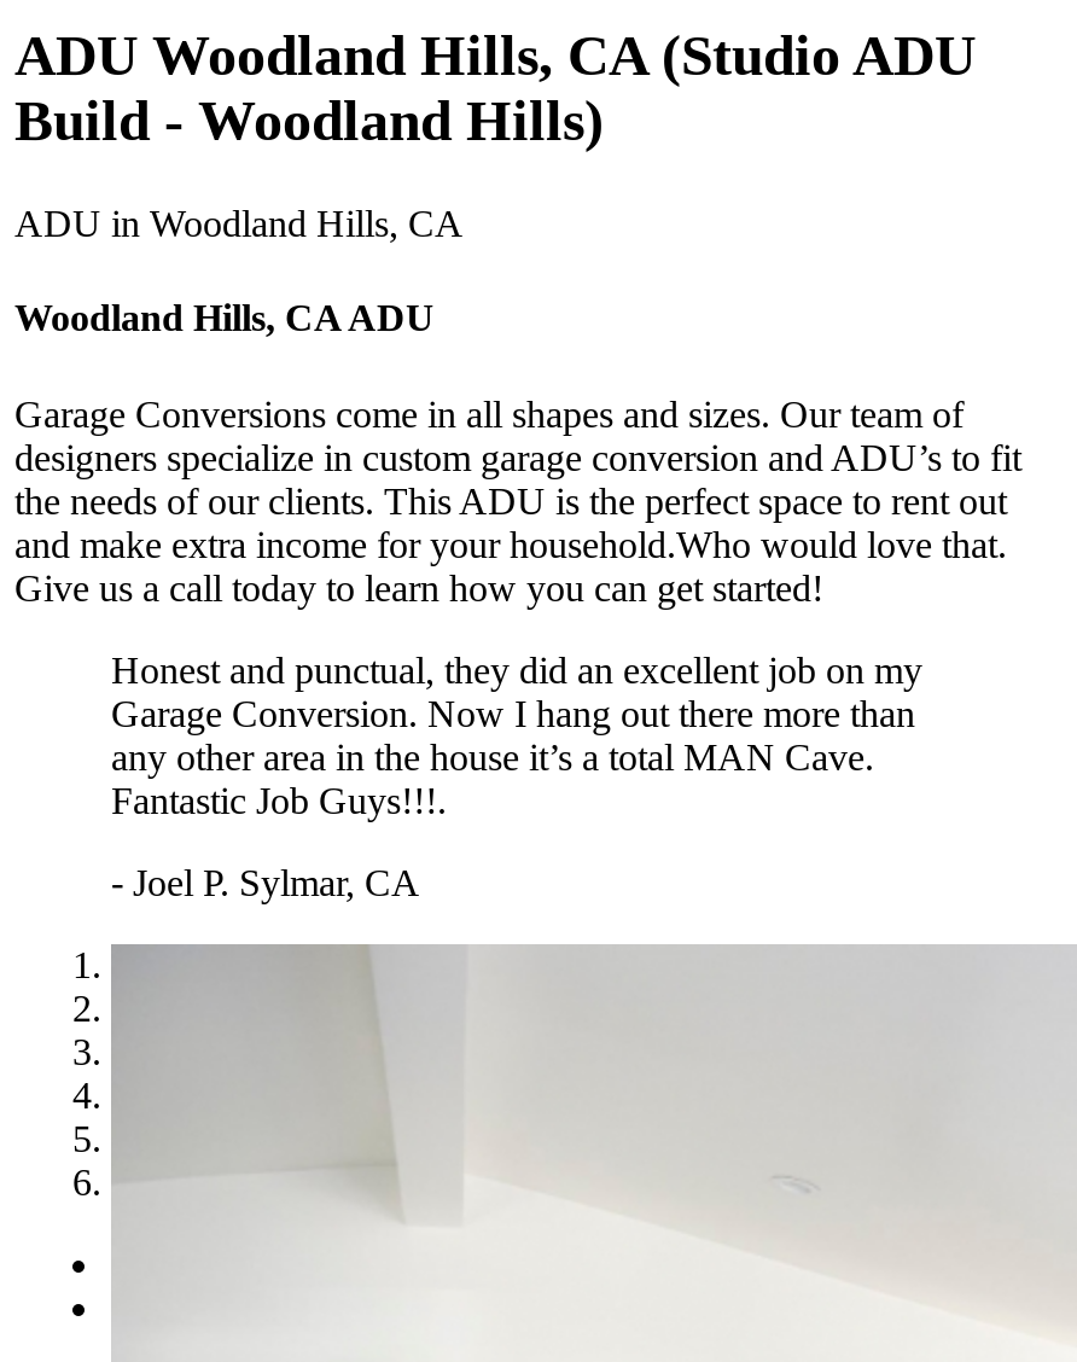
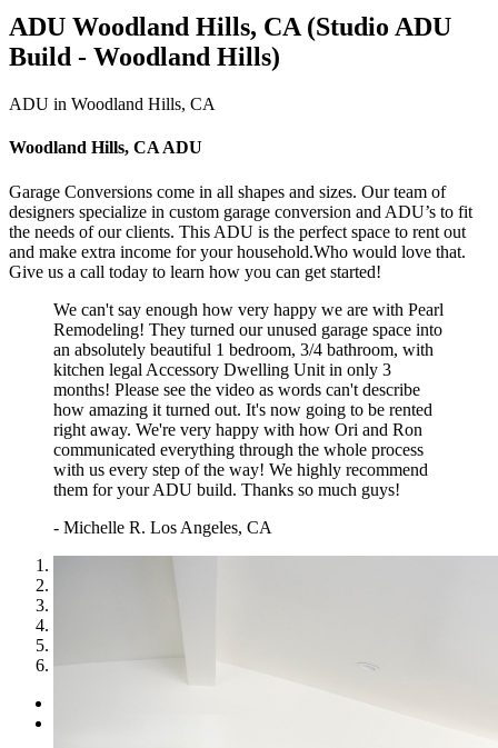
[111,649,922,820] Honest and punctual, they did an excellent job on my | Garage Conversion. Now I hang out there more than | any other area in the house it’s a total MAN Cave. | Fantastic Job Guys!!!. -> [53,300,444,499] We can't say enough how very happy we are with Pearl | Remodeling! They turned our unused garage space into | an absolutely beautiful 1 bedroom, 3/4 bathroom, with | kitchen legal Accessory Dwelling Unit in only 3 | months! Please see the video as words can't describe | how amazing it turned out. It's now going to be rented | right away. We're very happy with how Ori and Ron | communicated everything through the whole process | with us every step of the way! We highly recommend | them for your ADU build. Thanks so much guys!
[111,861,420,902] - Joel P. Sylmar, CA -> [53,518,272,536] - Michelle R. Los Angeles, CA

